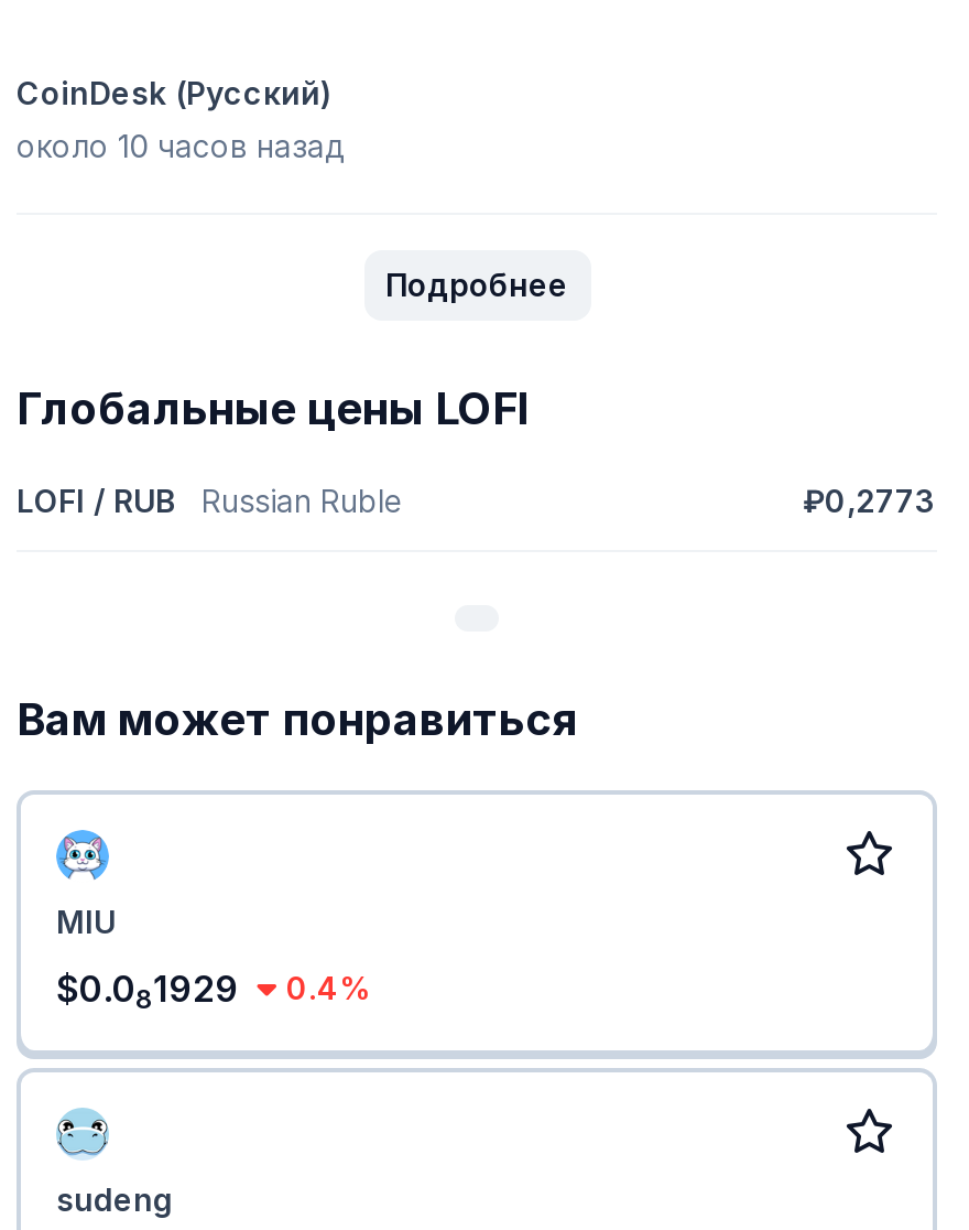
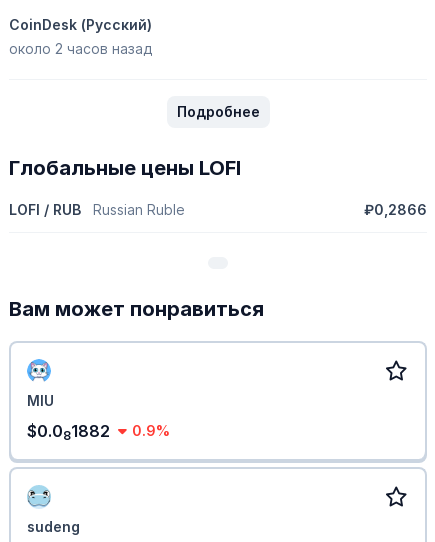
[17,126,345,163] около 10 часов назад -> [9,40,152,57] около 2 часов назад
[803,481,937,518] ₽0,2773 -> [364,201,427,218] ₽0,2866
[56,966,239,1014] $0.081929 -> [27,421,110,443] $0.081882
[286,968,370,1005] 0.4% -> [131,422,169,439] 0.9%

